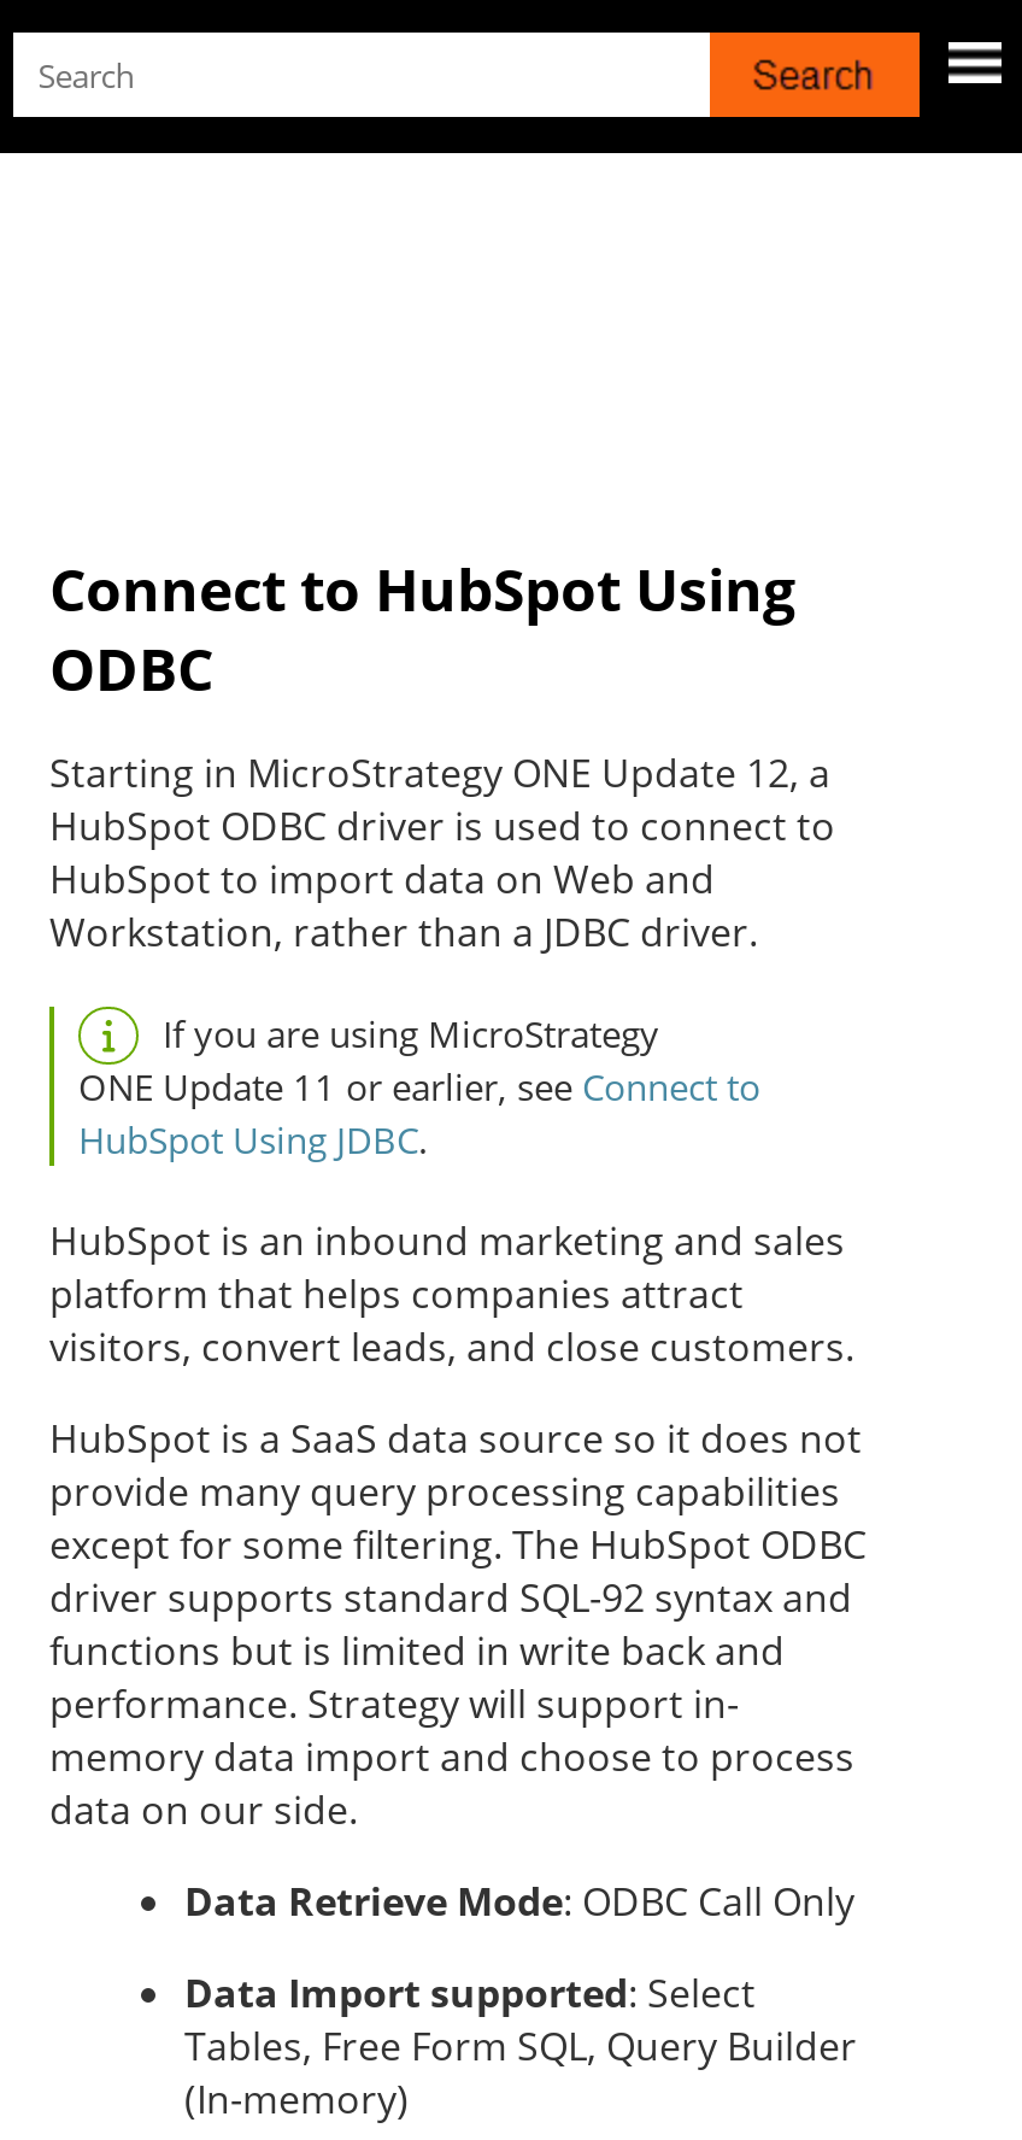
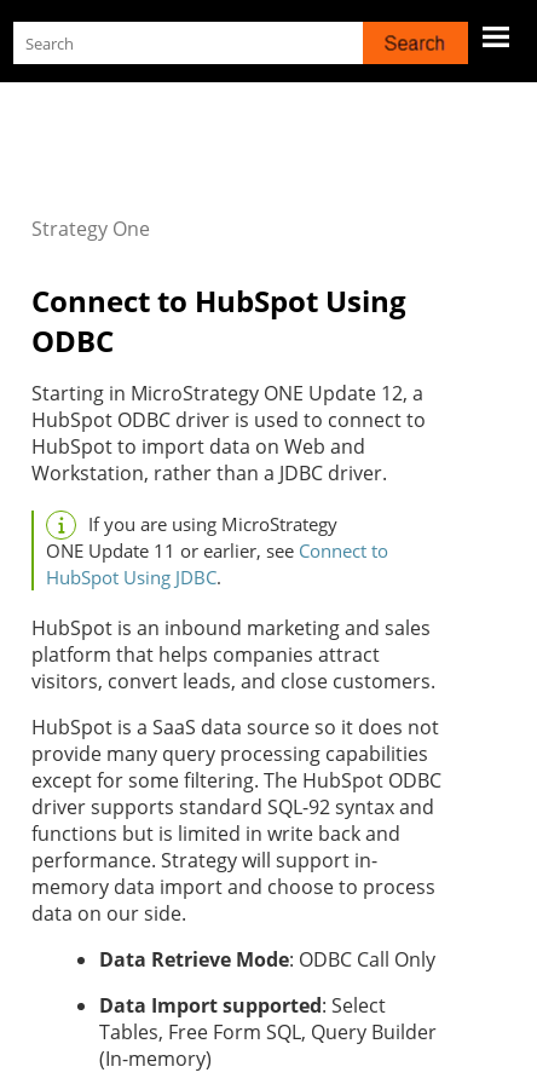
none -> [31,215,150,242] Strategy One

